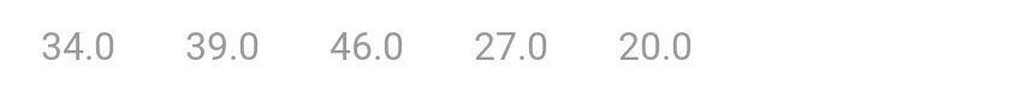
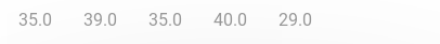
[41,24,115,69] 34.0 -> [18,10,51,30] 35.0
[330,24,404,69] 46.0 -> [148,10,182,30] 35.0
[474,24,548,69] 27.0 -> [213,10,247,30] 40.0
[618,24,693,69] 20.0 -> [278,10,312,30] 29.0

